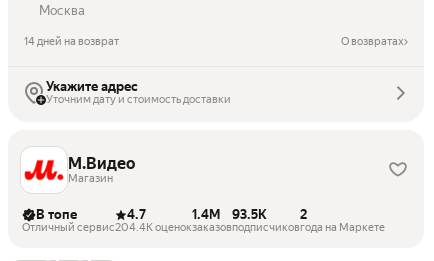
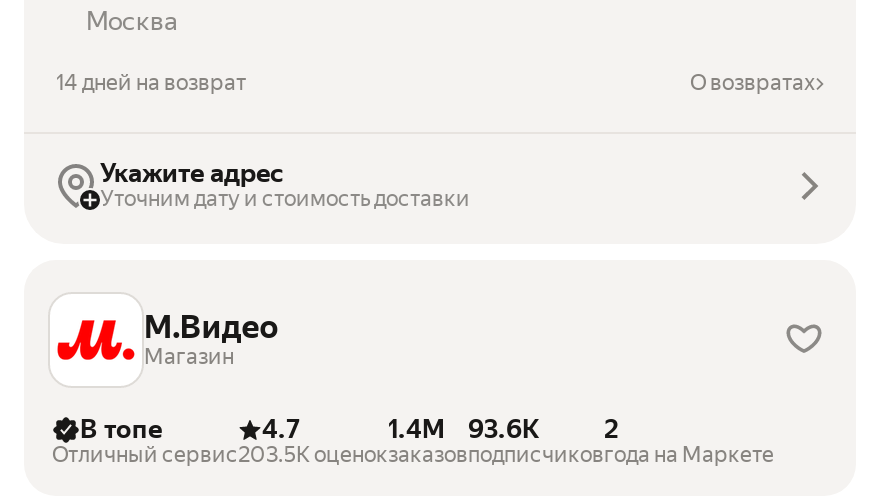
[192,207,267,222] 1.4M 93.5K -> [388,414,540,444] 1.4M 93.6K
[115,221,192,234] 204.4K оценок -> [238,442,388,468] 203.5K оценок

